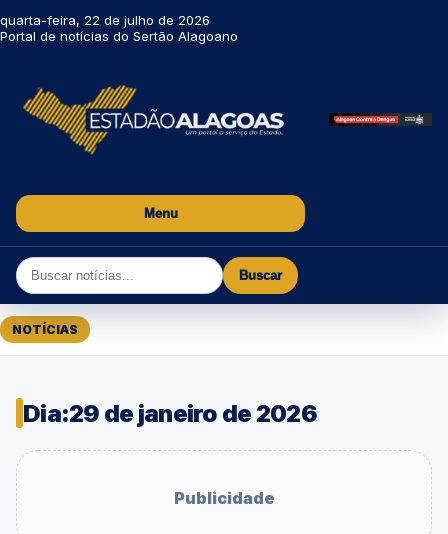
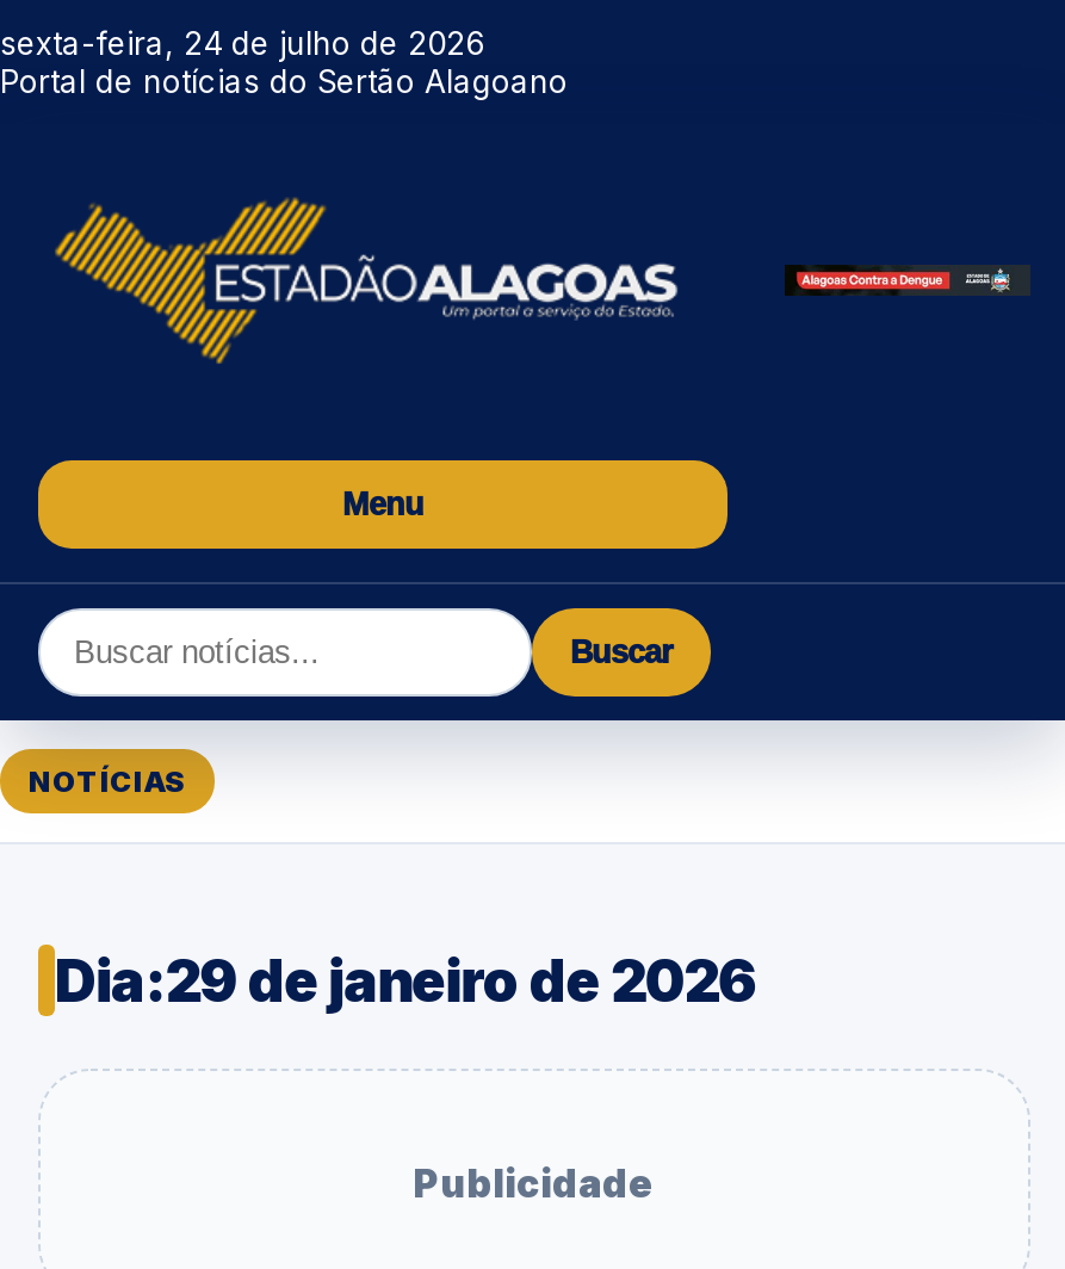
[0,12,210,28] quarta-feira, 22 de julho de 2026 -> [0,24,484,62] sexta-feira, 24 de julho de 2026

